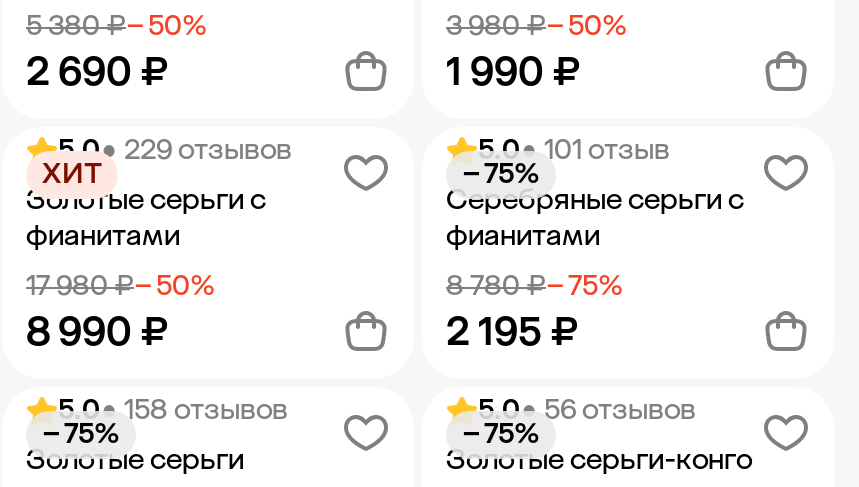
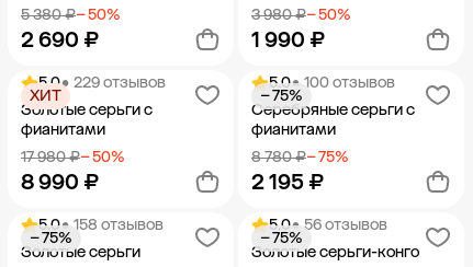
[478,133,670,167] 5.0• 101 отзыв -> [269,73,395,92] 5.0• 100 отзывов

